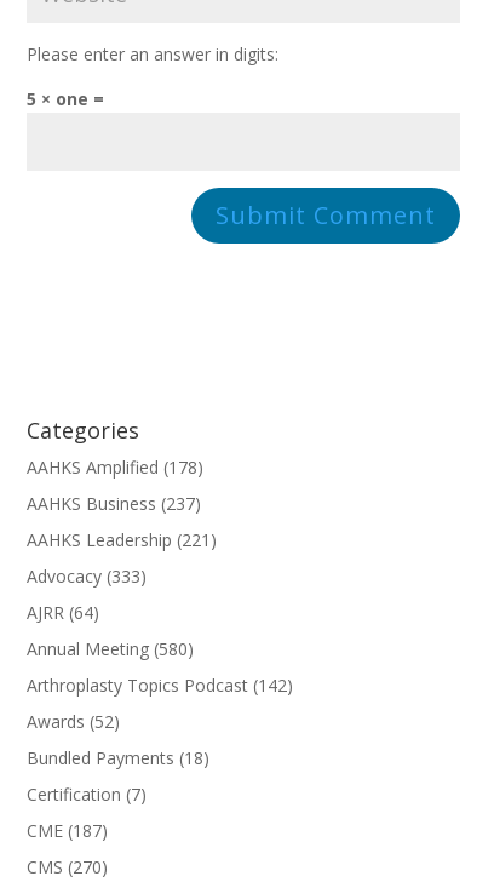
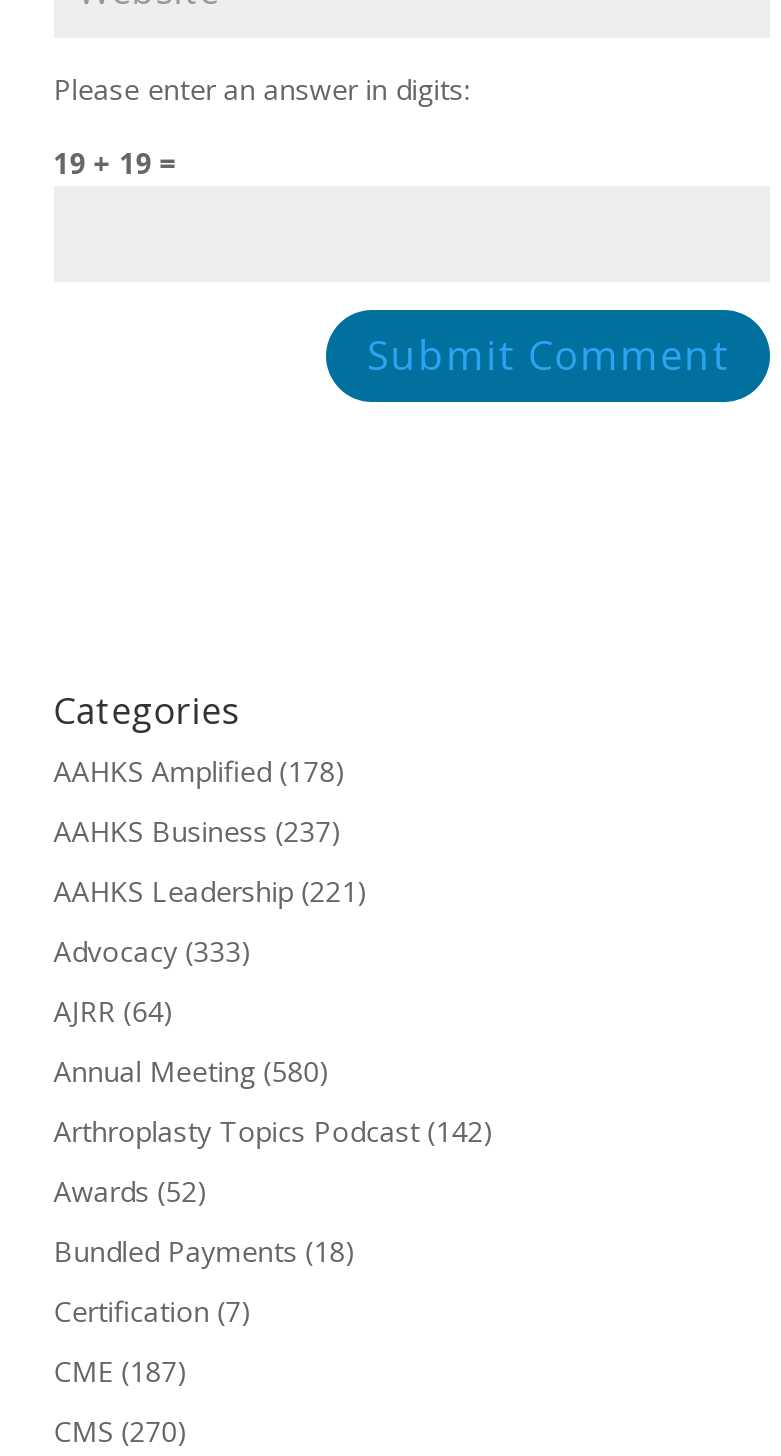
[26,87,104,110] 5 × one = -> [54,144,178,182] 19 + 19 =

